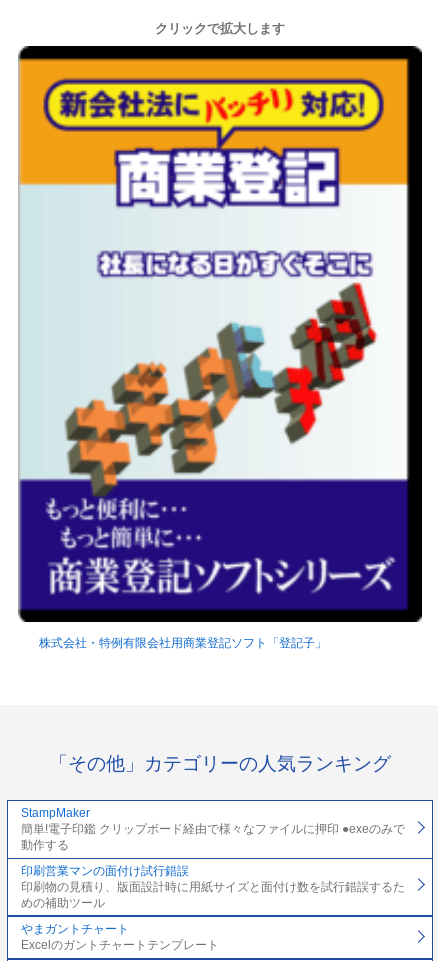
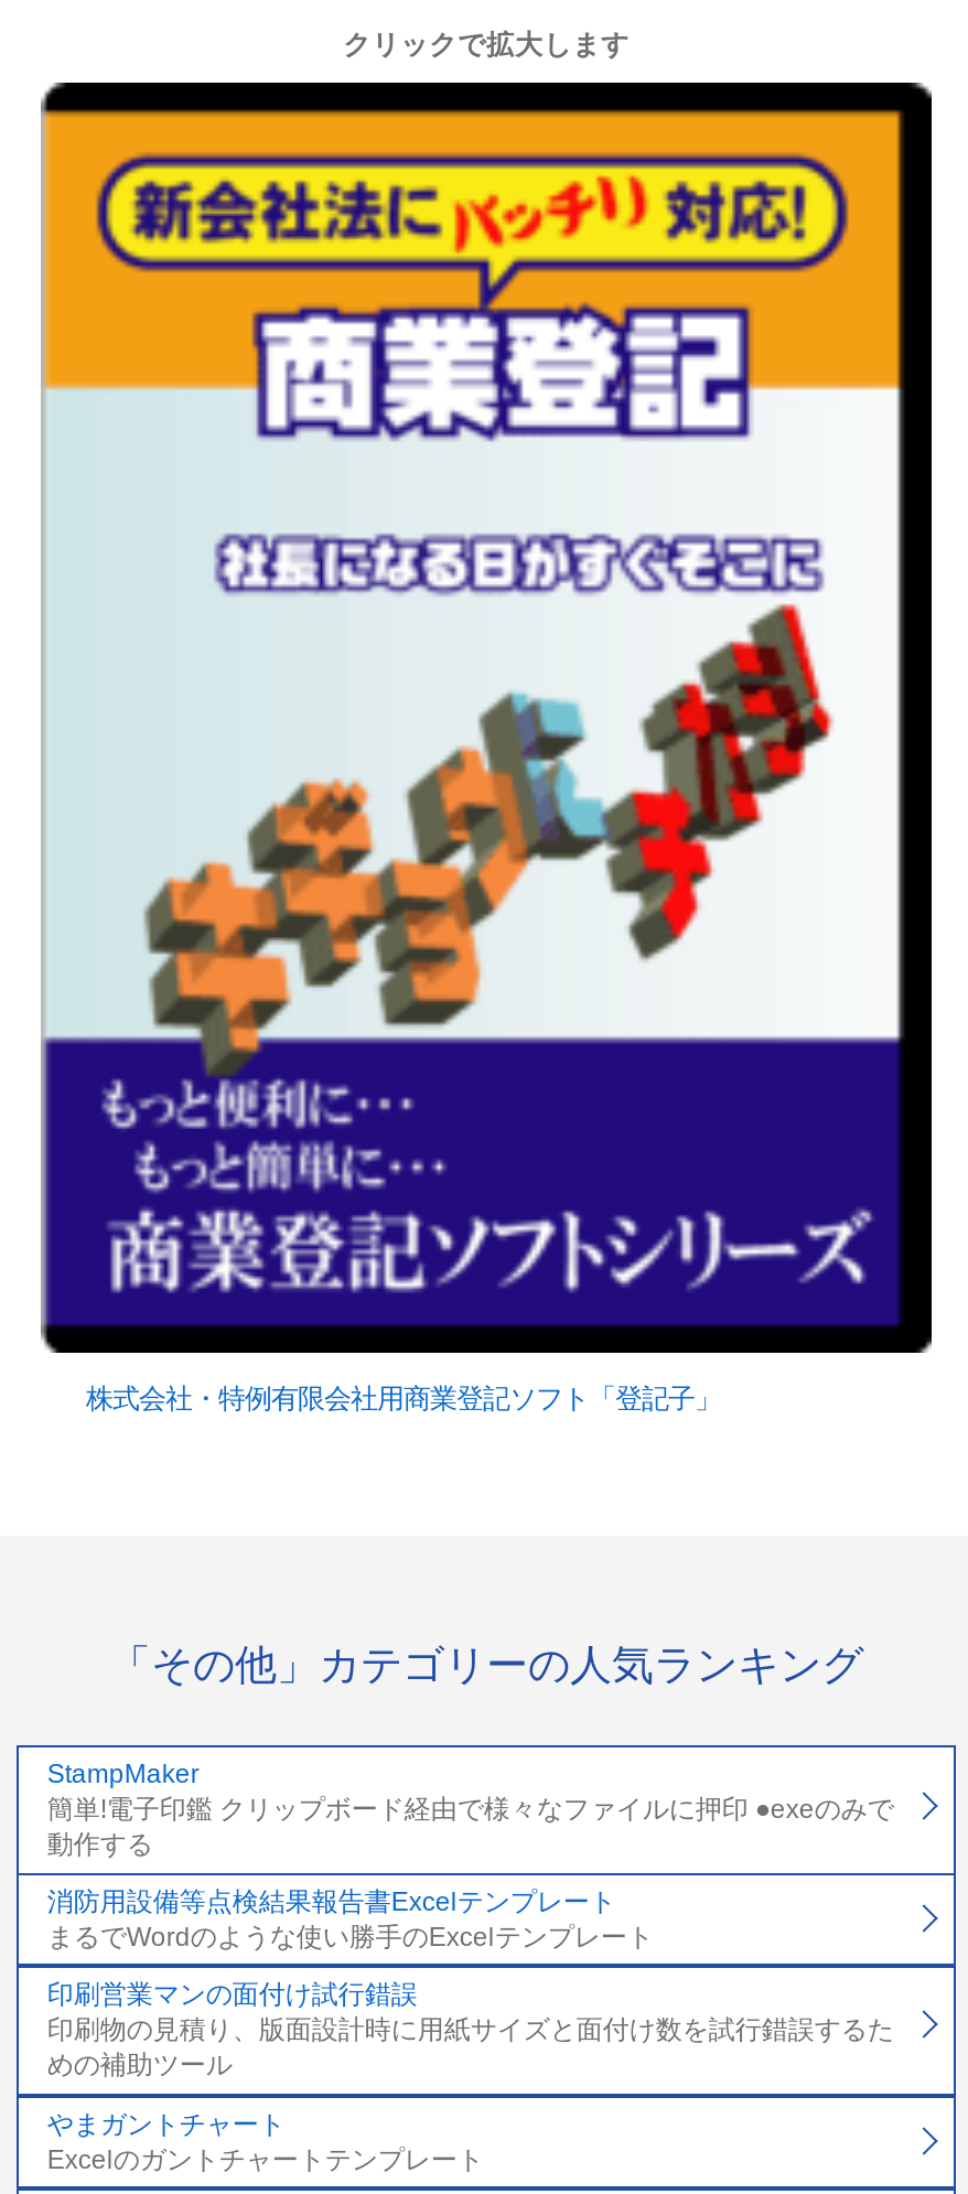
none -> [47,1886,654,1952] 消防用設備等点検結果報告書Excelテンプレート | まるでWordのような使い勝手のExcelテンプレート

